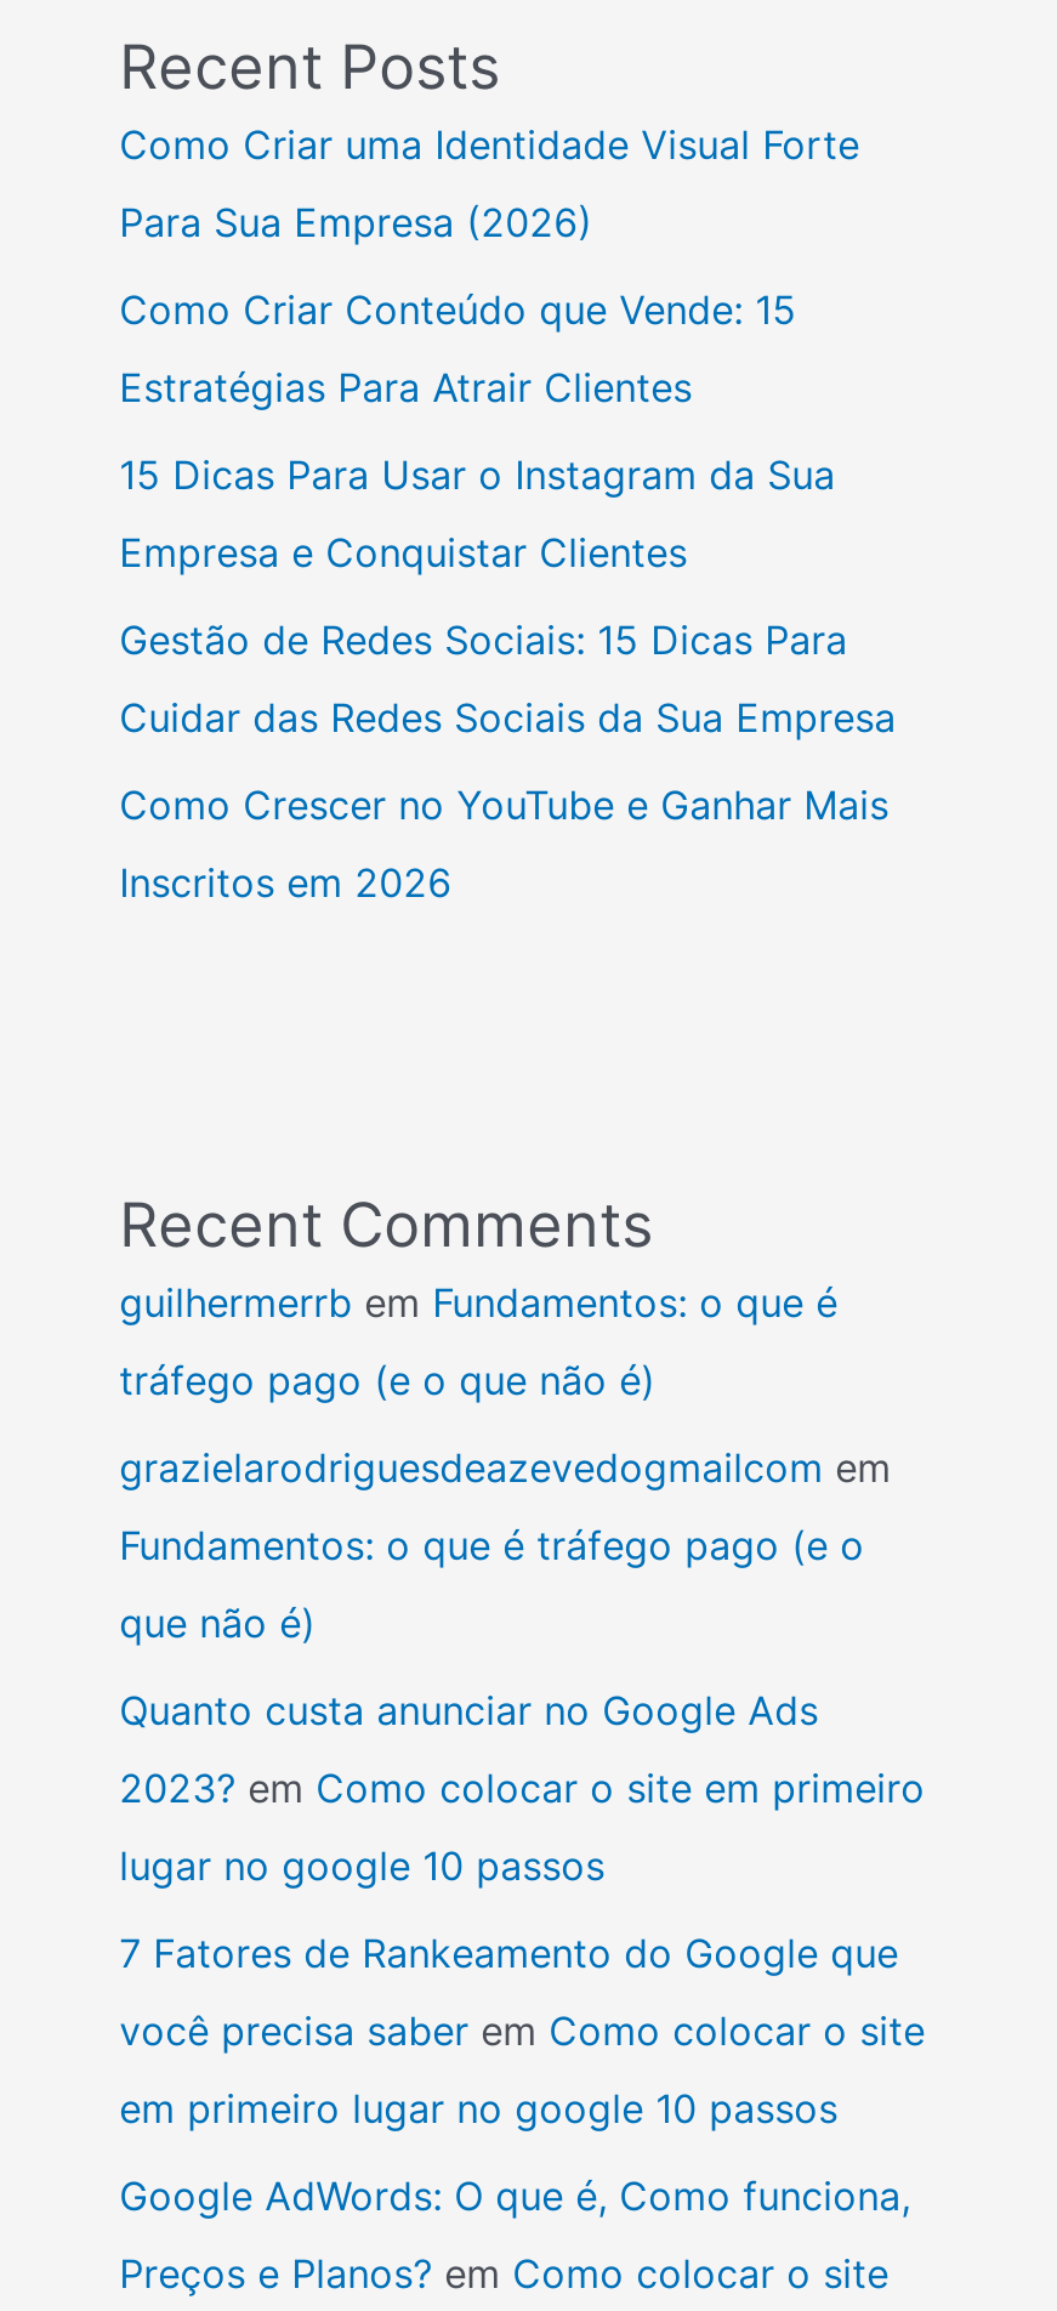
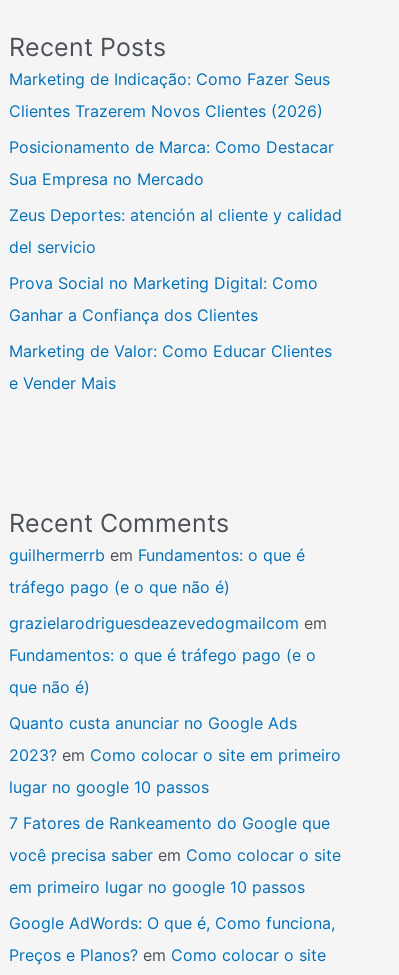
[119,120,859,169] Como Criar uma Identidade Visual Forte -> [9,69,330,89] Marketing de Indicação: Como Fazer Seus
[119,198,592,247] Para Sua Empresa (2026) -> [9,101,323,121] Clientes Trazerem Novos Clientes (2026)
[119,285,796,334] Como Criar Conteúdo que Vende: 15 -> [9,137,334,157] Posicionamento de Marca: Como Destacar
[119,363,692,412] Estratégias Para Atrair Clientes -> [9,169,204,189] Sua Empresa no Mercado
[119,451,835,499] 15 Dicas Para Usar o Instagram da Sua -> [9,205,342,225] Zeus Deportes: atención al cliente y calidad
[119,528,687,577] Empresa e Conquistar Clientes -> [9,237,96,257] del servicio
[119,616,847,664] Gestão de Redes Sociais: 15 Dicas Para -> [9,273,318,293] Prova Social no Marketing Digital: Como
[119,693,896,742] Cuidar das Redes Sociais da Sua Empresa -> [9,305,258,325] Ganhar a Confiança dos Clientes
[119,781,889,829] Como Crescer no YouTube e Ganhar Mais -> [9,341,332,361] Marketing de Valor: Como Educar Clientes
[119,858,452,907] Inscritos em 2026 -> [9,373,116,393] e Vender Mais

